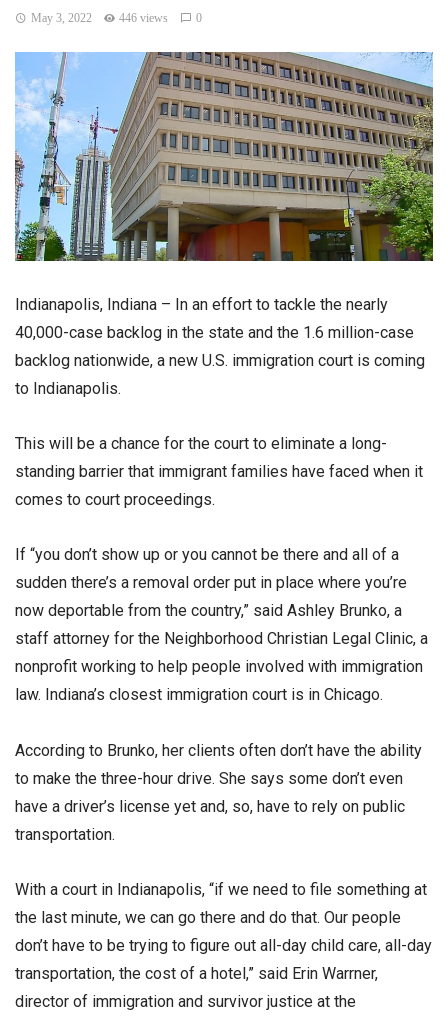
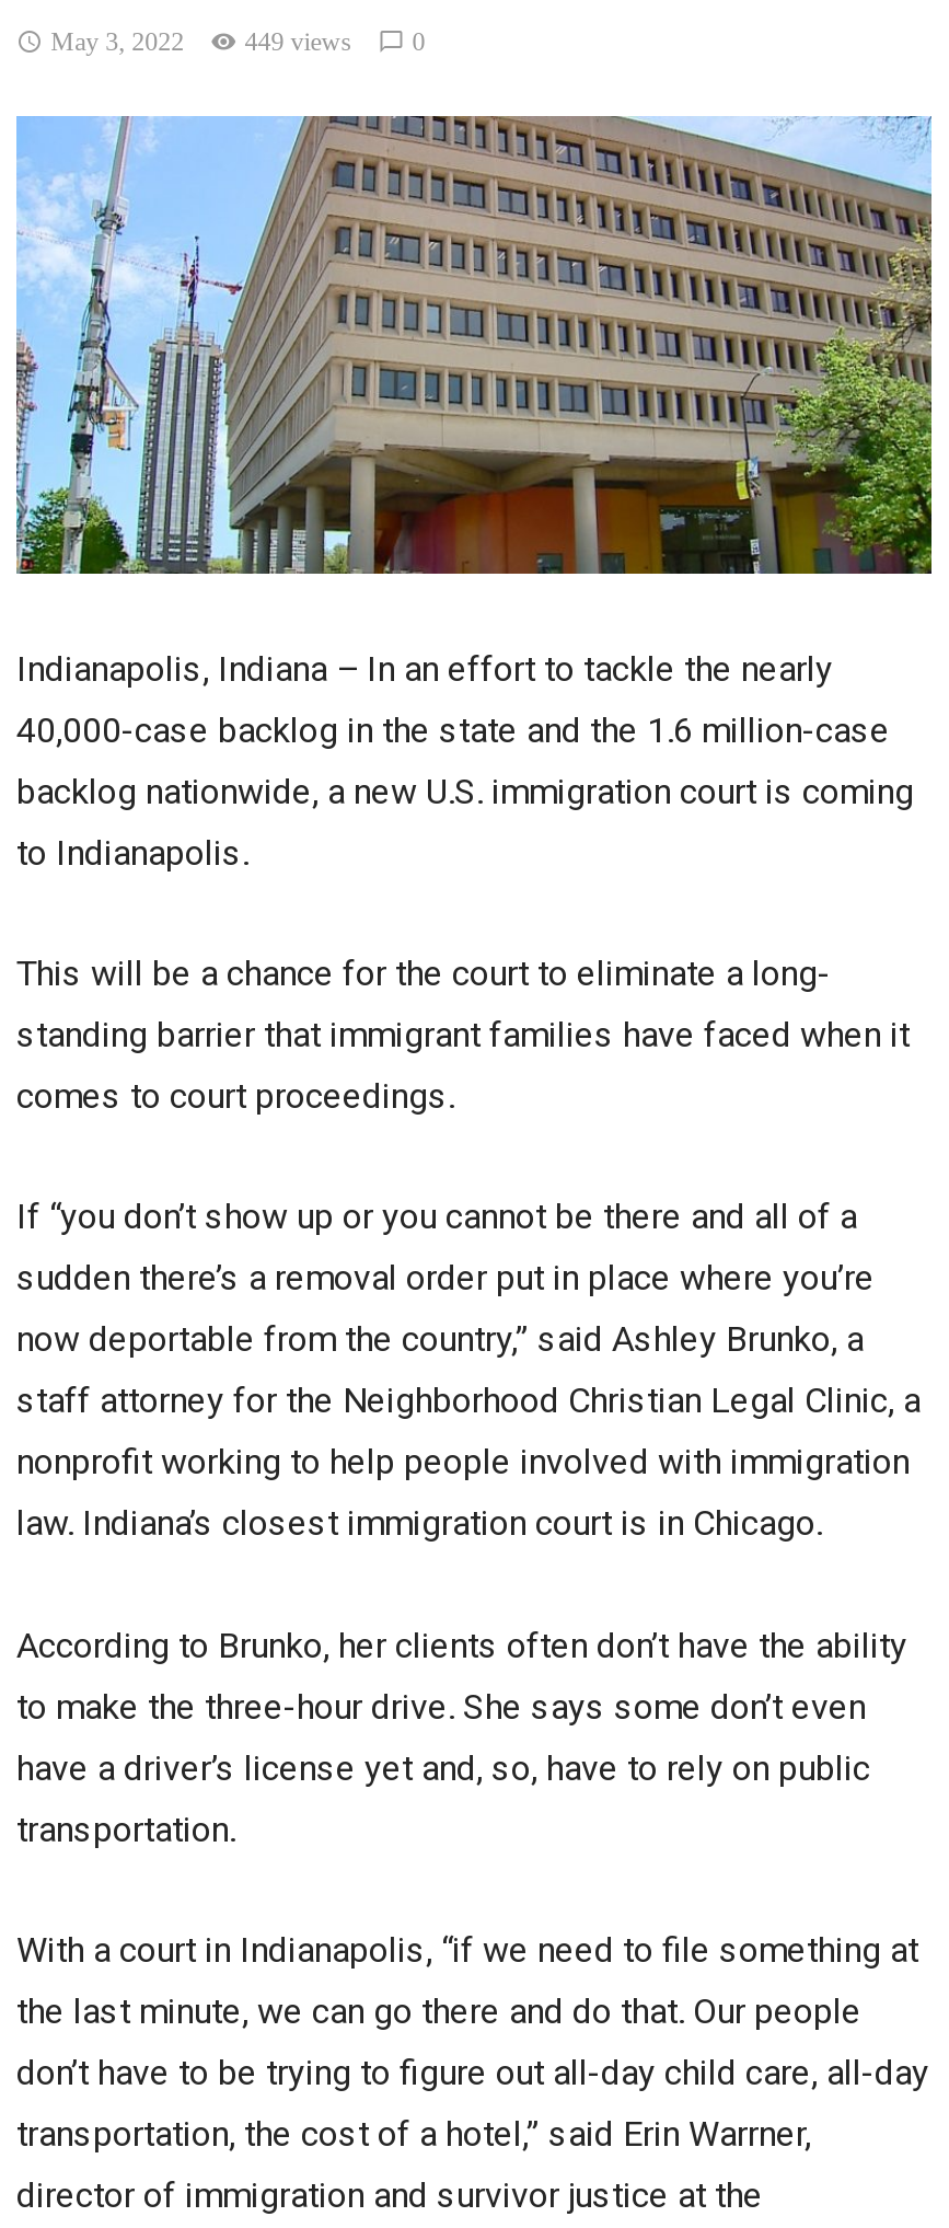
[31,11,202,25] May 3, 2022 446 views 0 -> [51,26,425,57] May 3, 2022 449 views 0

